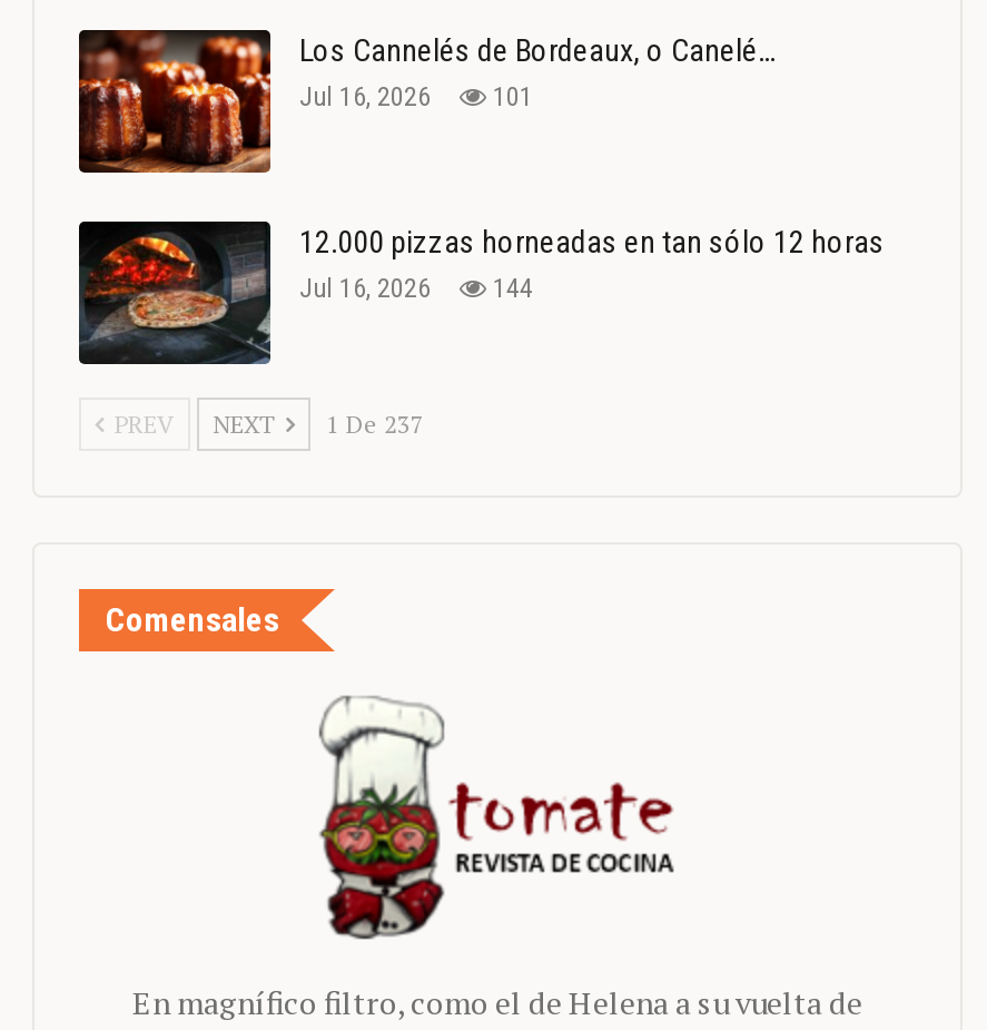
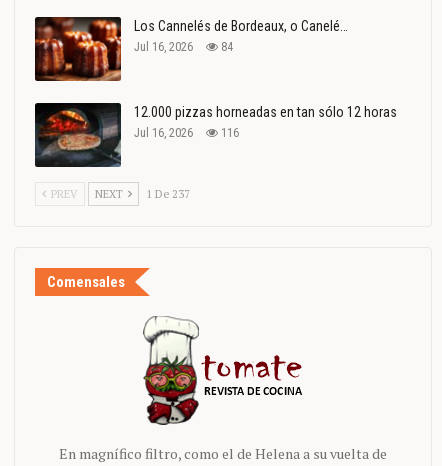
[299,82,533,113] Jul 16, 2026 101 -> [134,40,233,54] Jul 16, 2026 84
[299,273,533,304] Jul 16, 2026 144 -> [134,126,239,140] Jul 16, 2026 116

